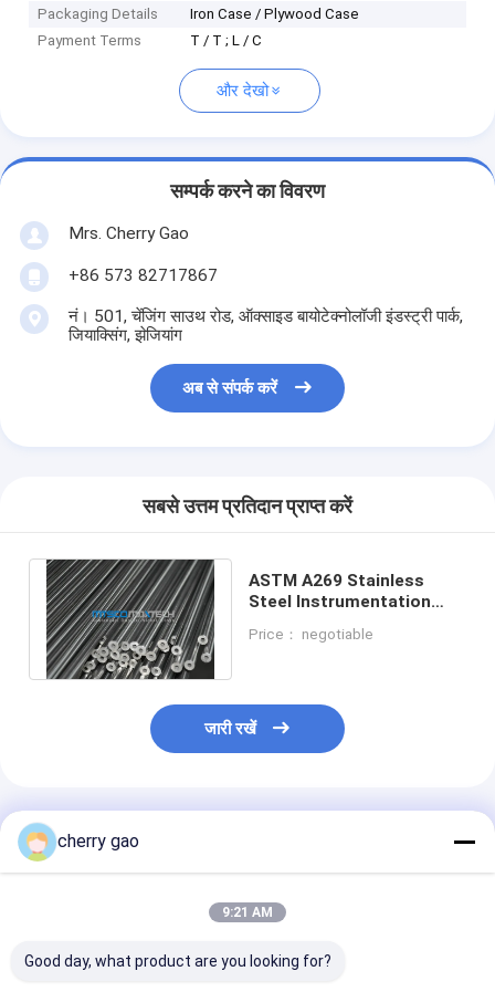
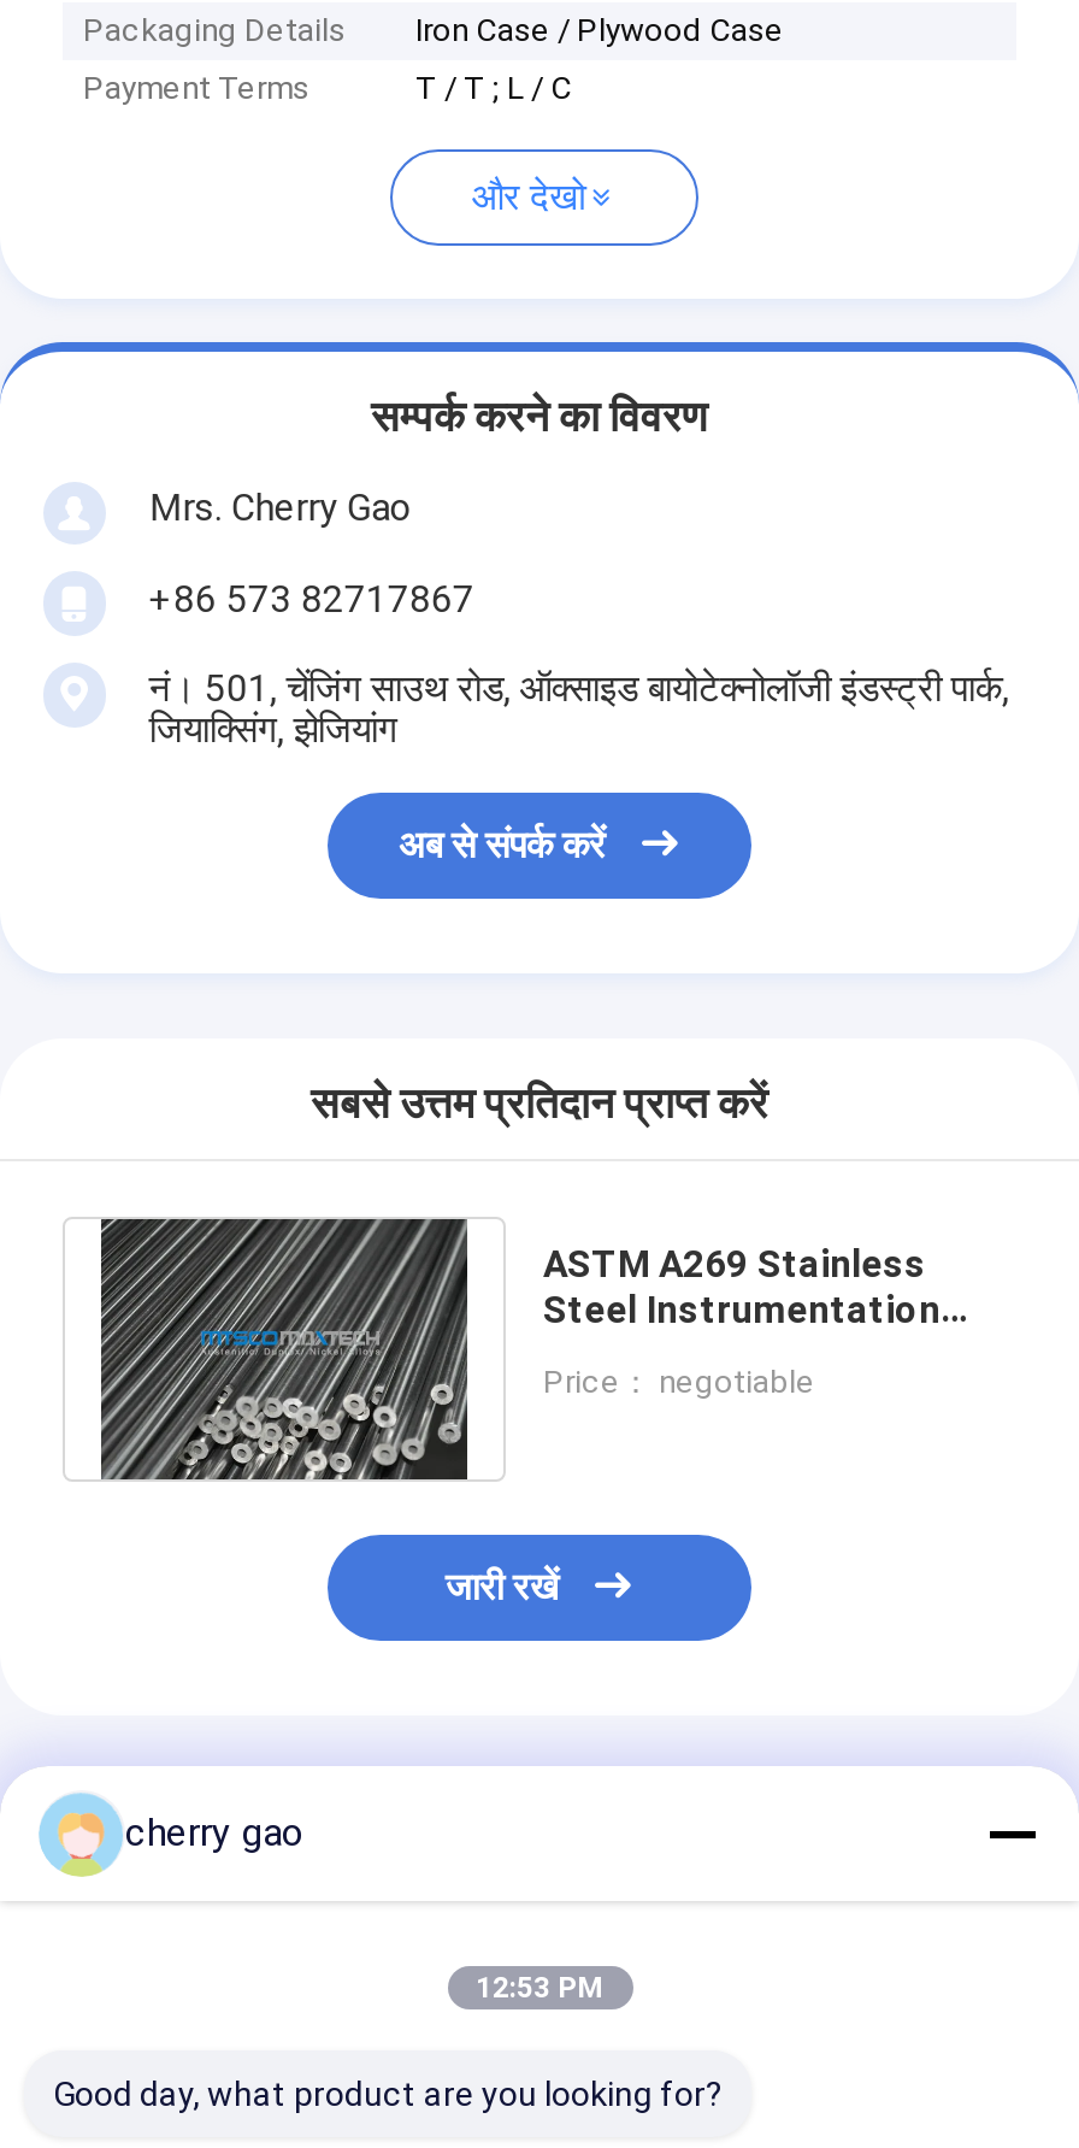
[222,905,273,920] 9:21 AM -> [476,1971,603,2005] 12:53 PM

